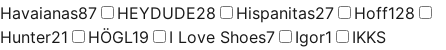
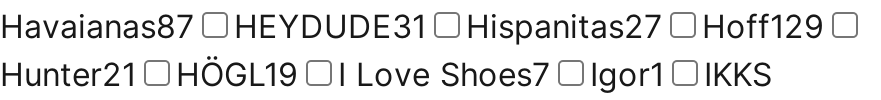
[117,3,216,23] HEYDUDE28 -> [234,6,426,46] HEYDUDE31
[354,3,415,23] Hoff128 -> [702,6,824,46] Hoff129

